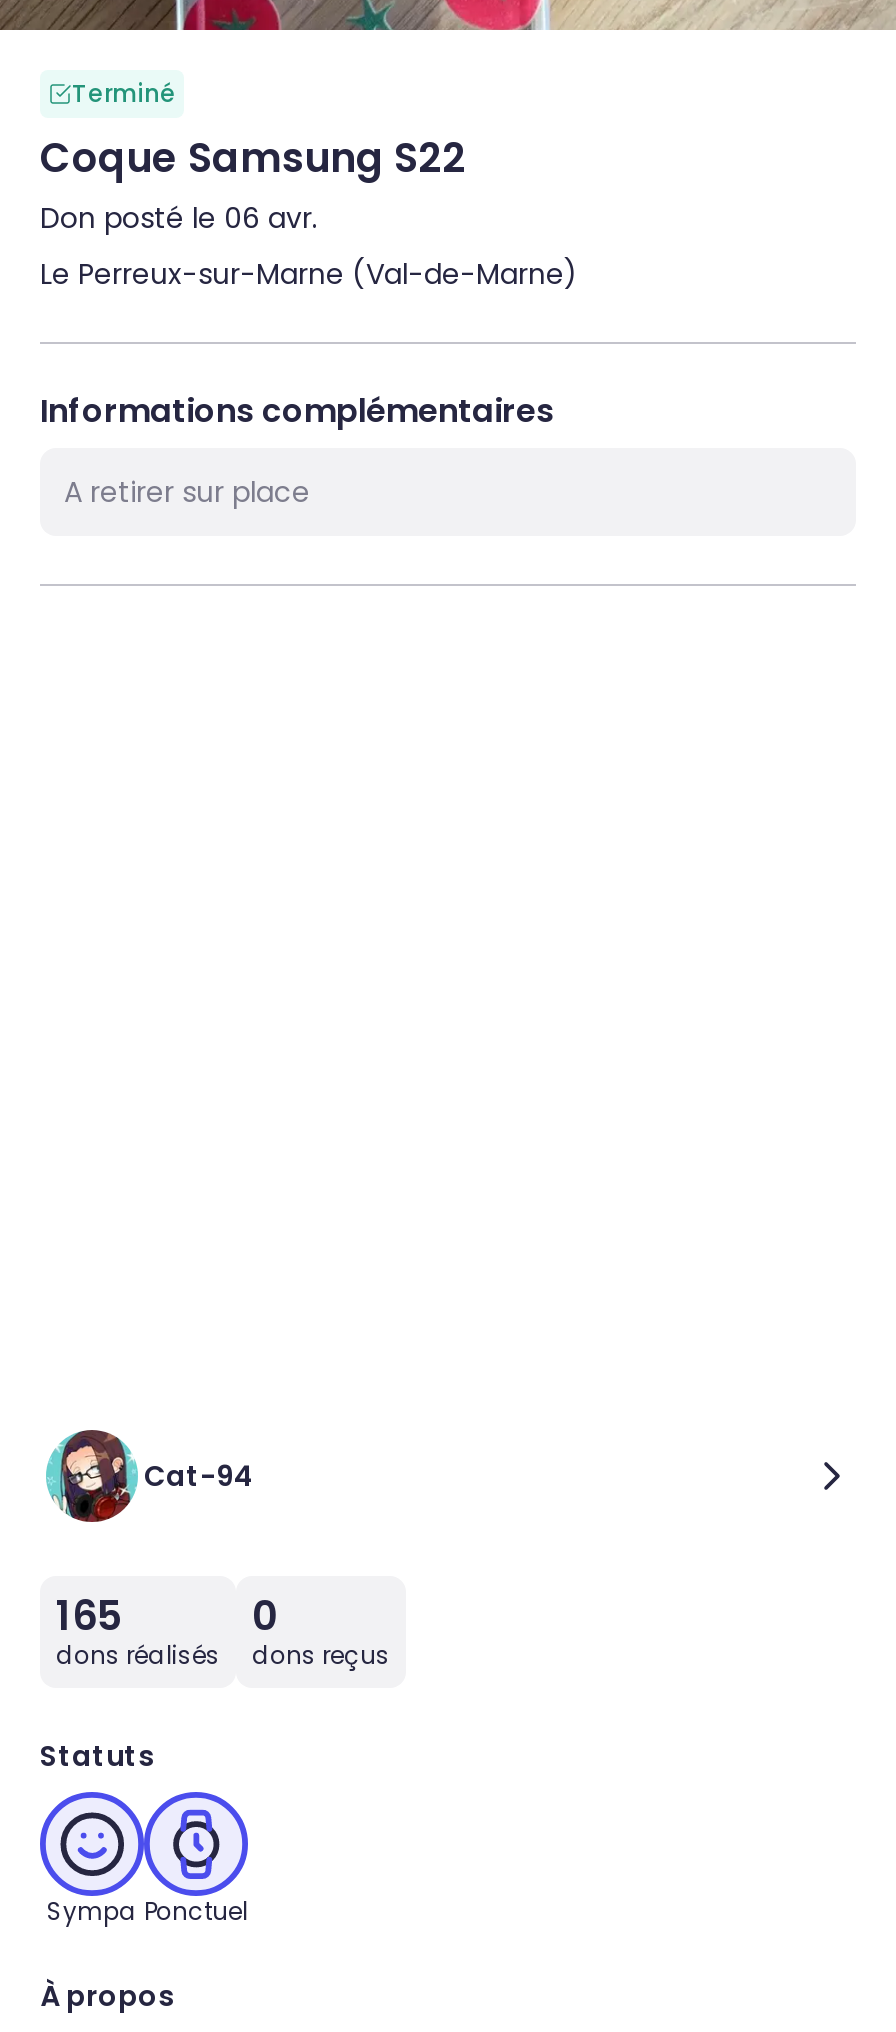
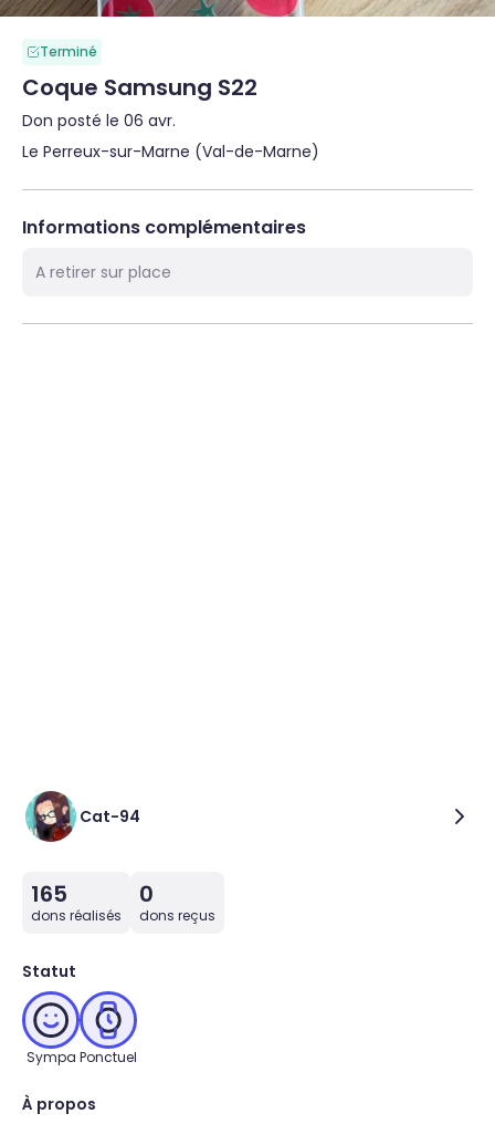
[40,1736,154,1776] Statuts -> [22,960,76,982] Statut

